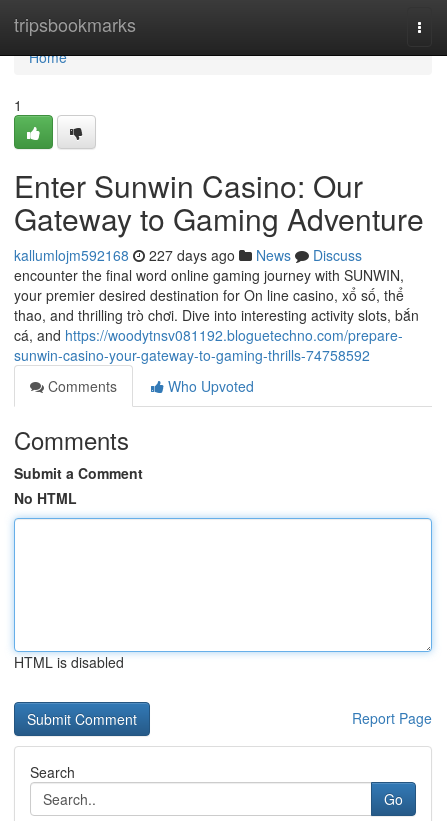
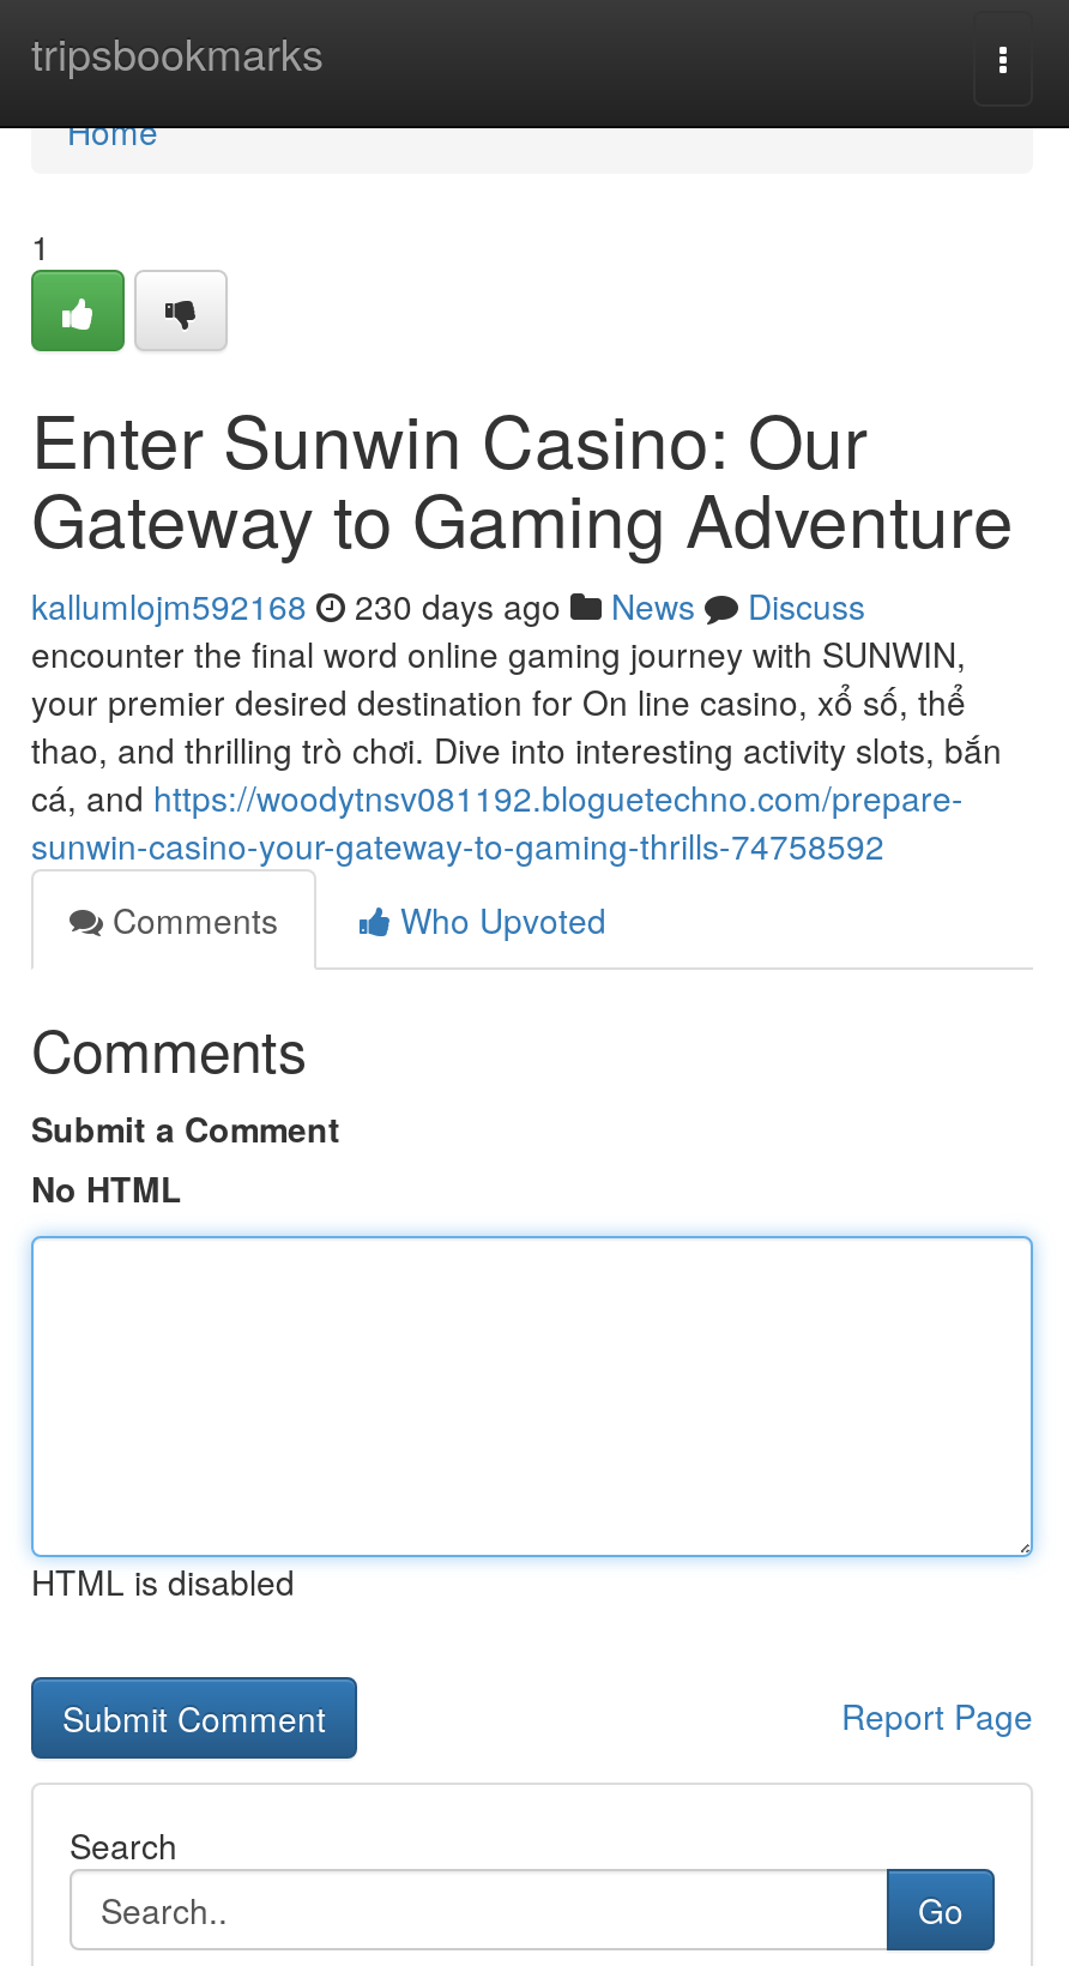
[14,245,362,265] kallumlojm592168 227 days ago News Discuss -> [31,581,865,629] kallumlojm592168 230 days ago News Discuss

